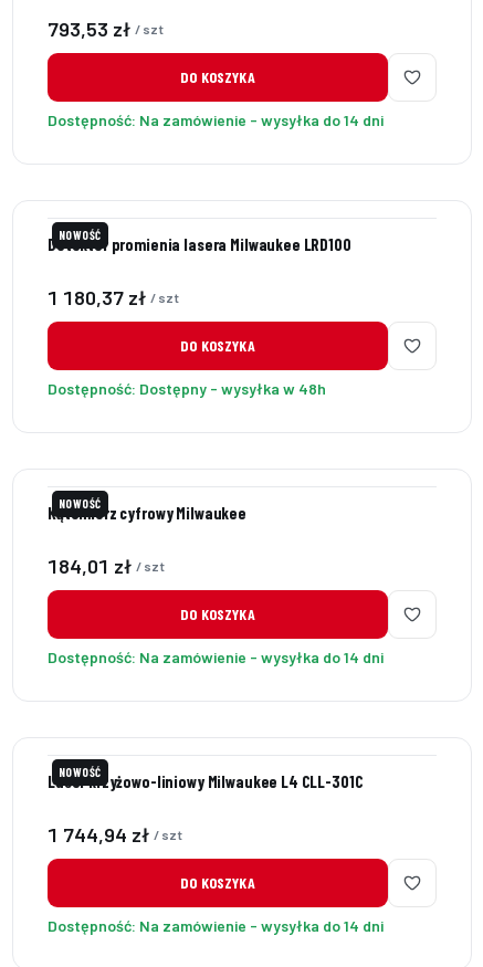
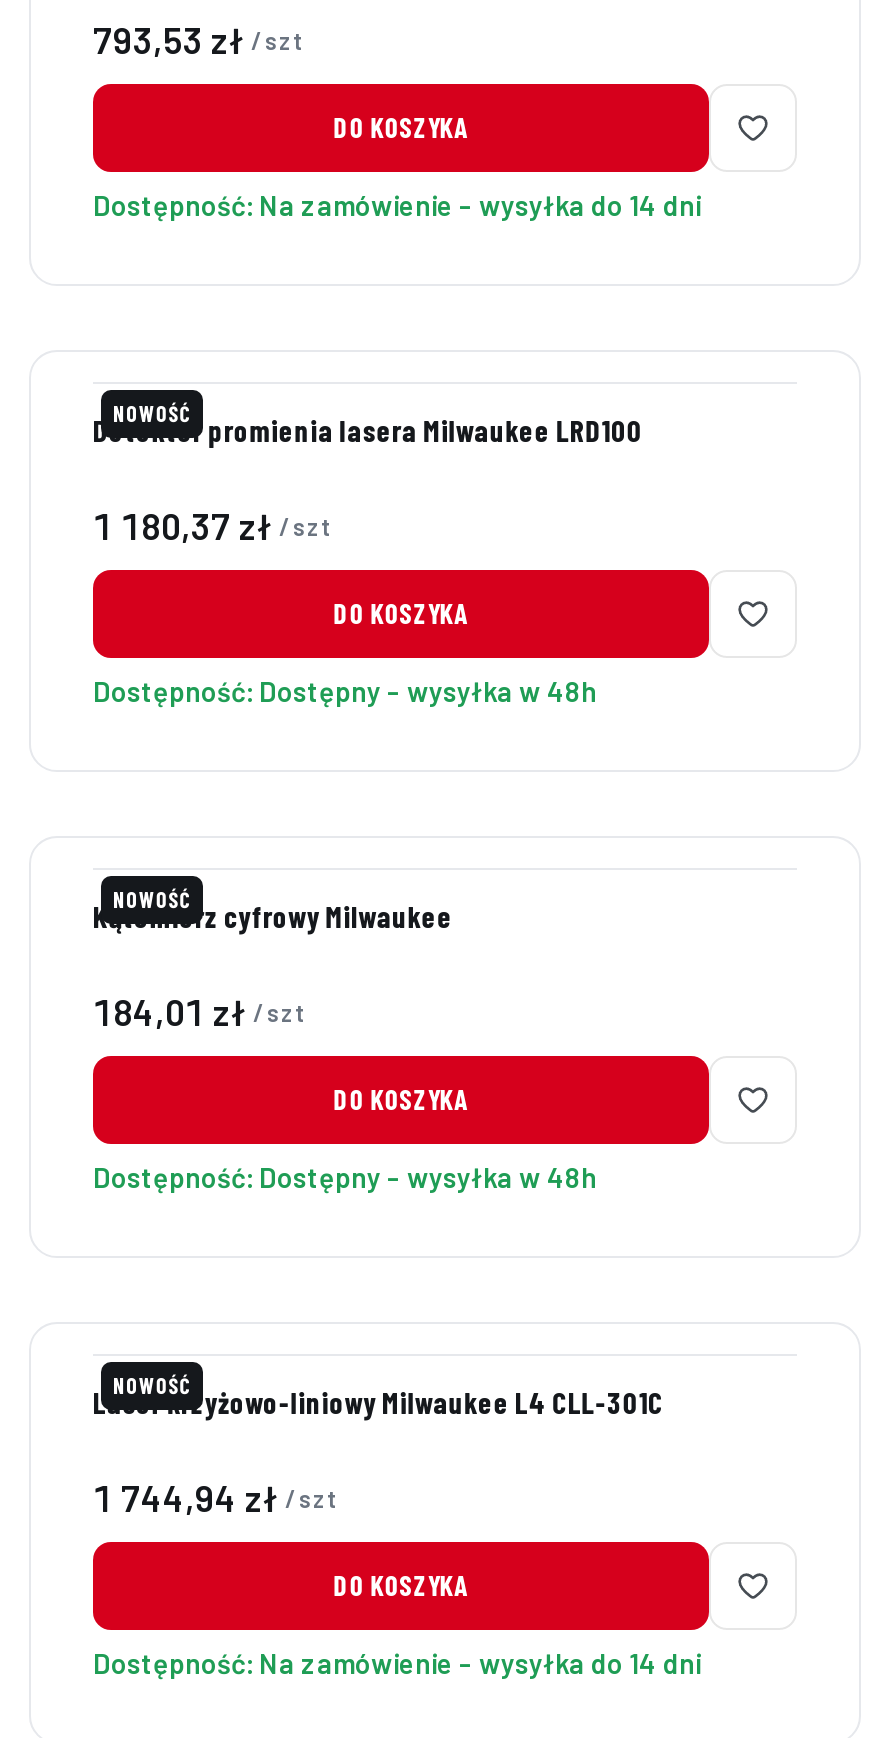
[48,647,384,666] Dostępność: Na zamówienie - wysyłka do 14 dni -> [93,1160,597,1194] Dostępność: Dostępny - wysyłka w 48h

